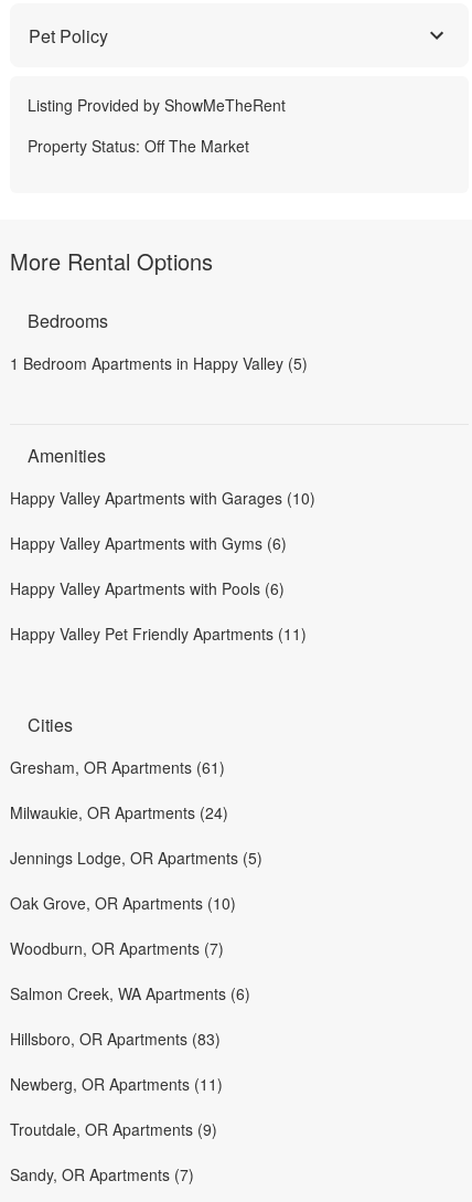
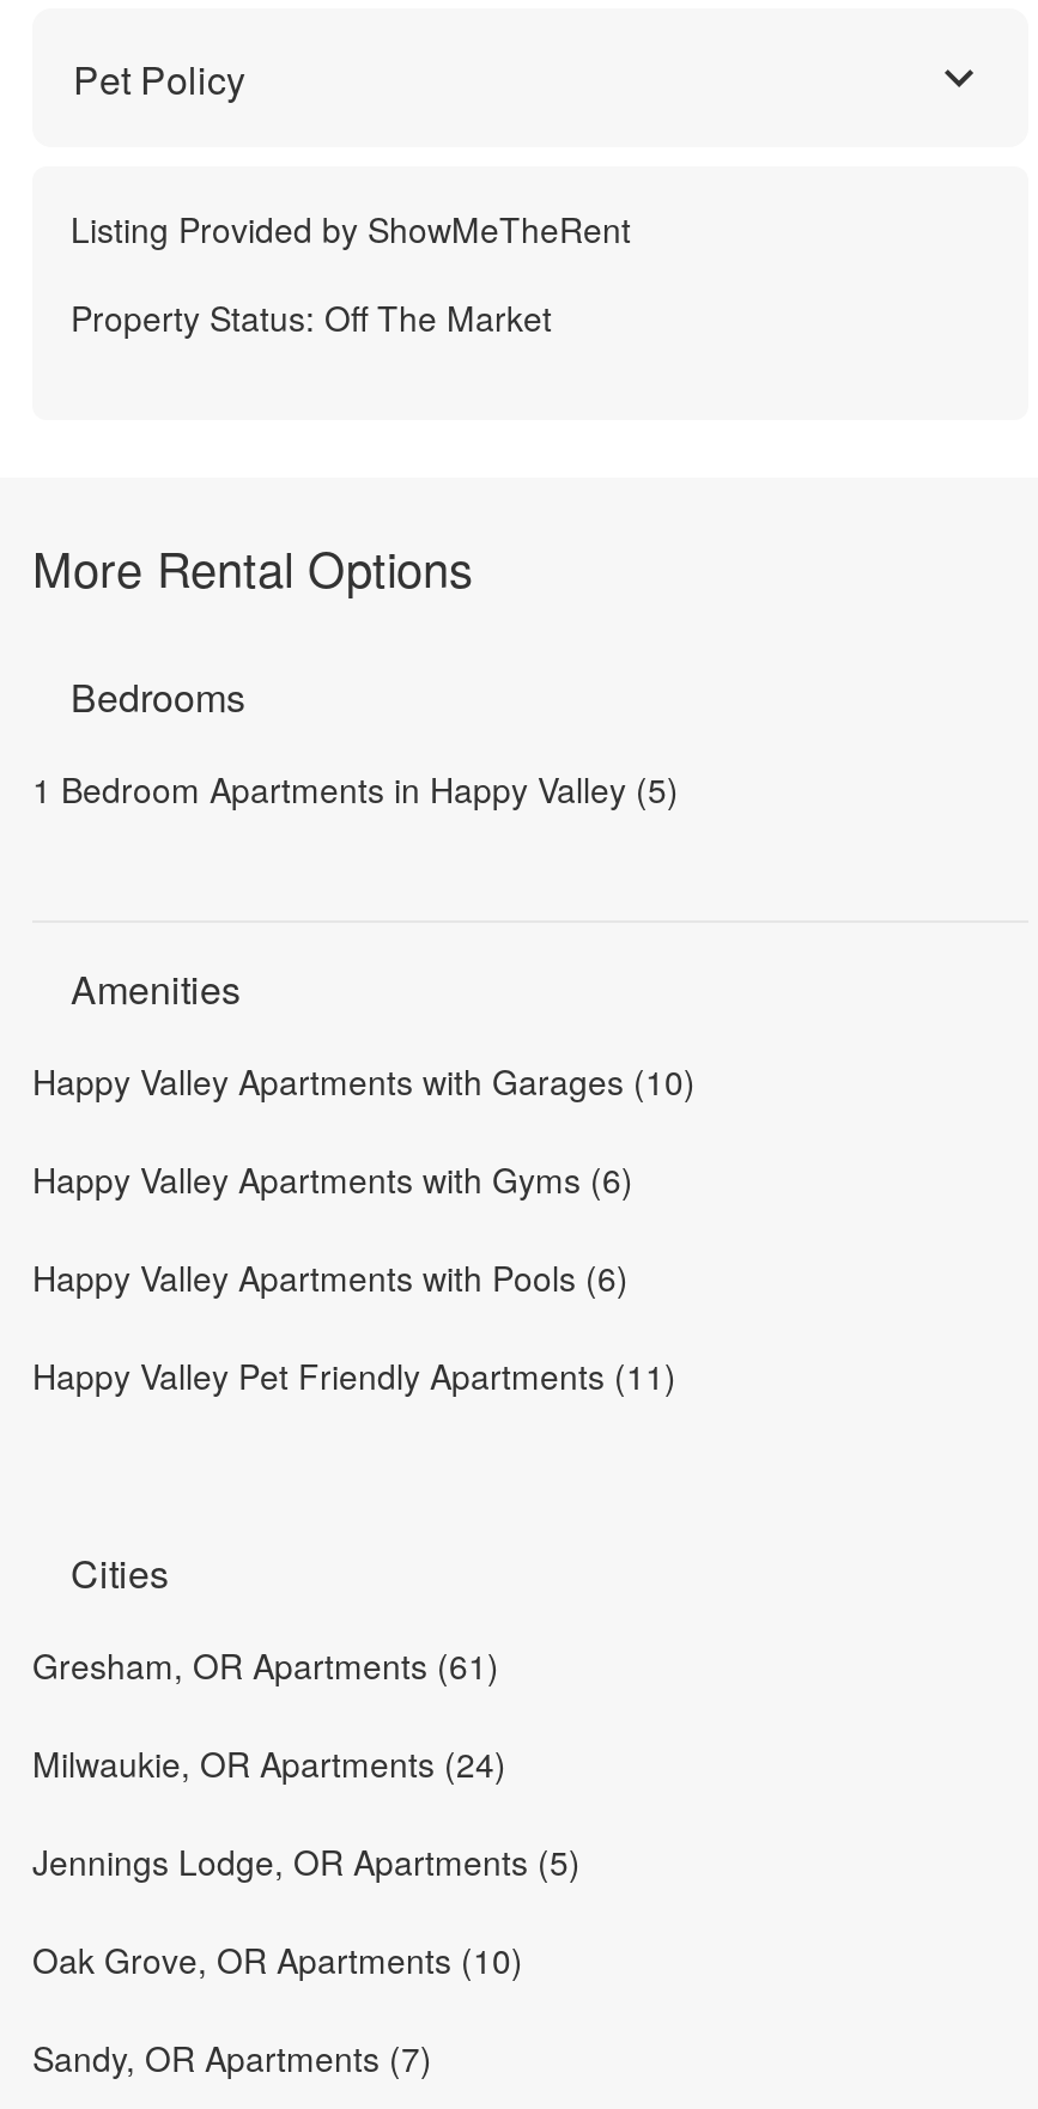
[10,937,250,1140] Woodburn, OR Apartments (7) | Salmon Creek, WA Apartments (6) | Hillsboro, OR Apartments (83) | Newberg, OR Apartments (11) | Troutdale, OR Apartments (9) -> none

